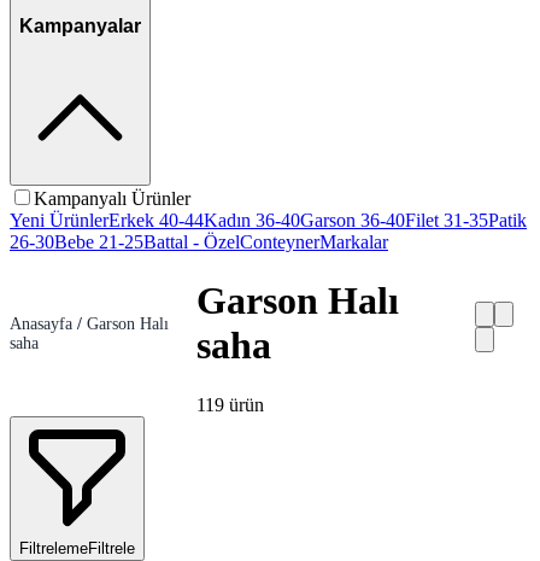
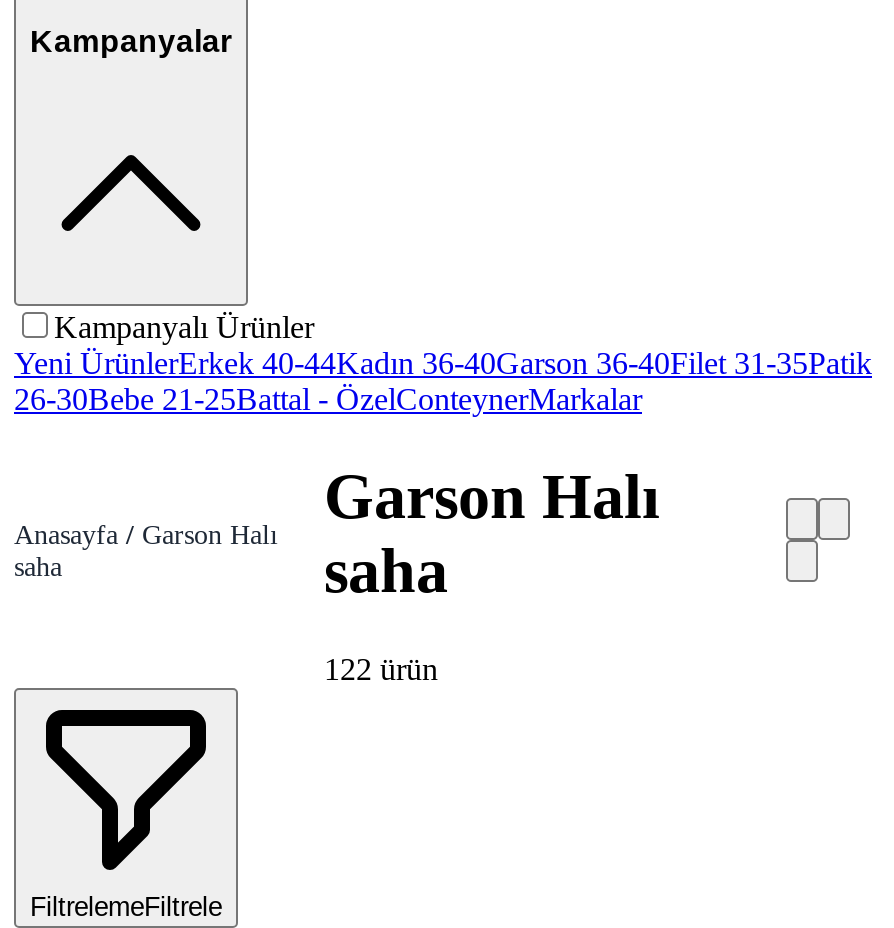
[196,394,264,415] 119 ürün -> [324,651,438,685] 122 ürün

